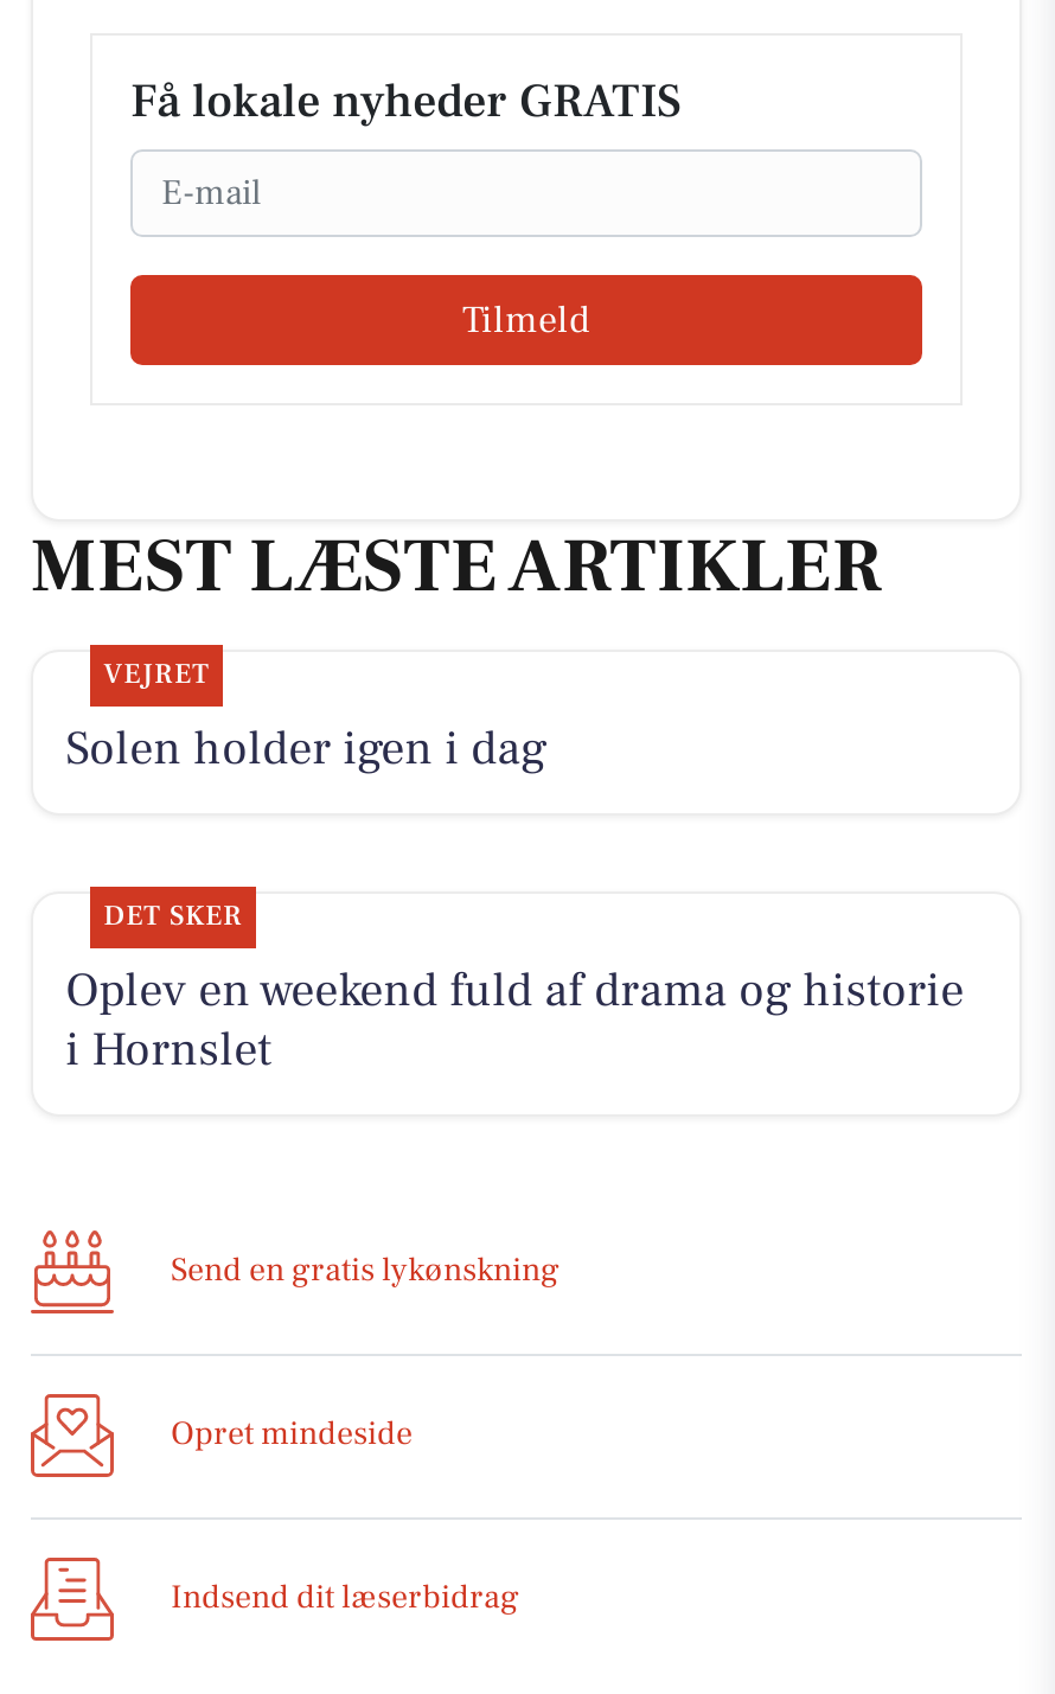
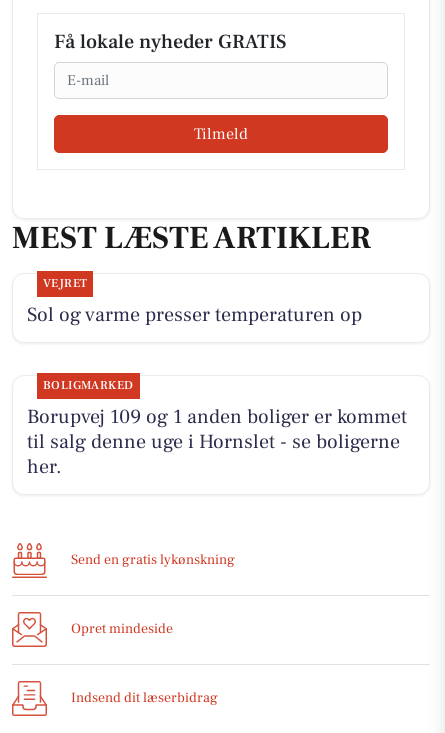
[65,719,547,780] Solen holder igen i dag -> [27,302,362,328] Sol og varme presser temperaturen op
[65,899,964,1082] DET SKER | Oplev en weekend fuld af drama og historie | i Hornslet -> [27,378,407,480] BOLIGMARKED | Borupvej 109 og 1 anden boliger er kommet | til salg denne uge i Hornslet - se boligerne | her.

